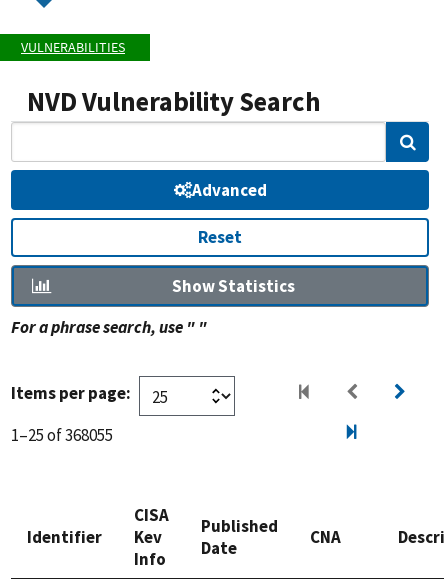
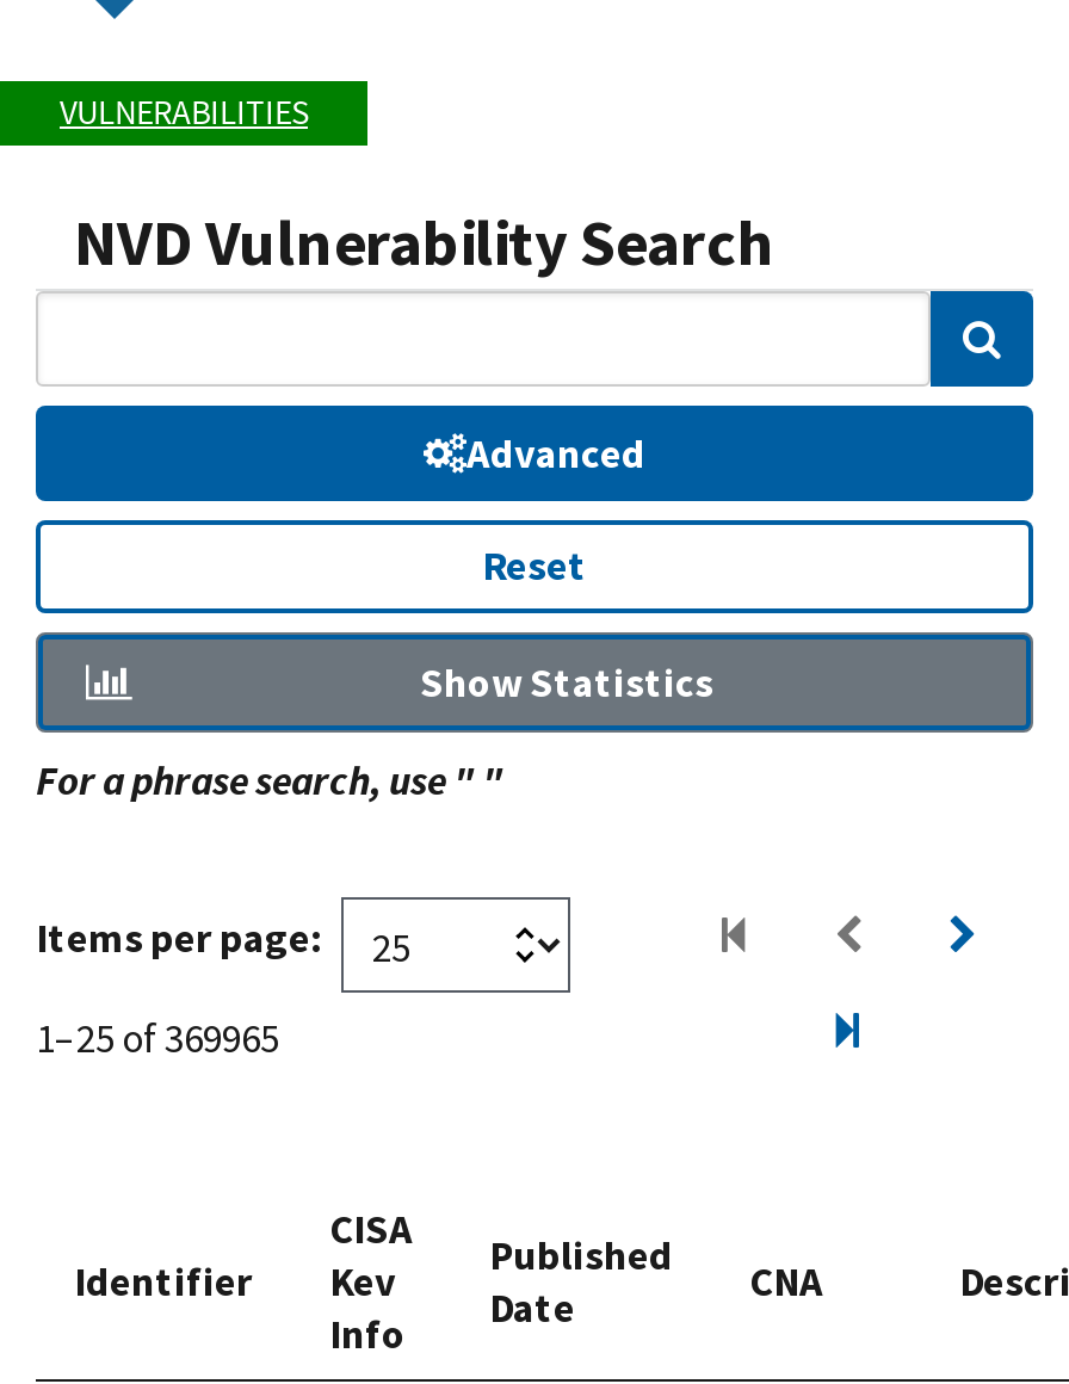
[11,424,113,446] 1–25 of 368055 -> [36,1012,279,1065] 1–25 of 369965

